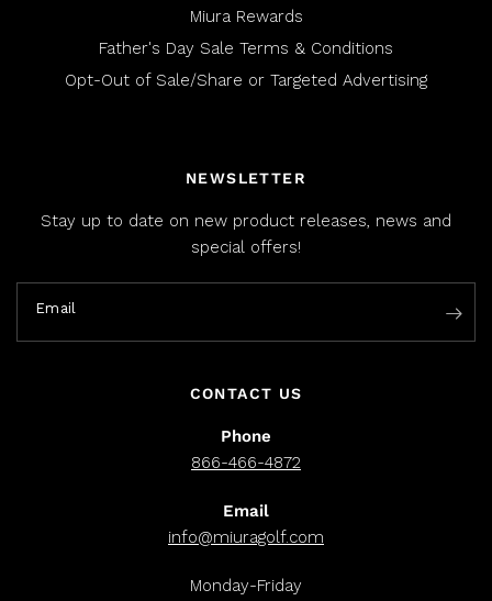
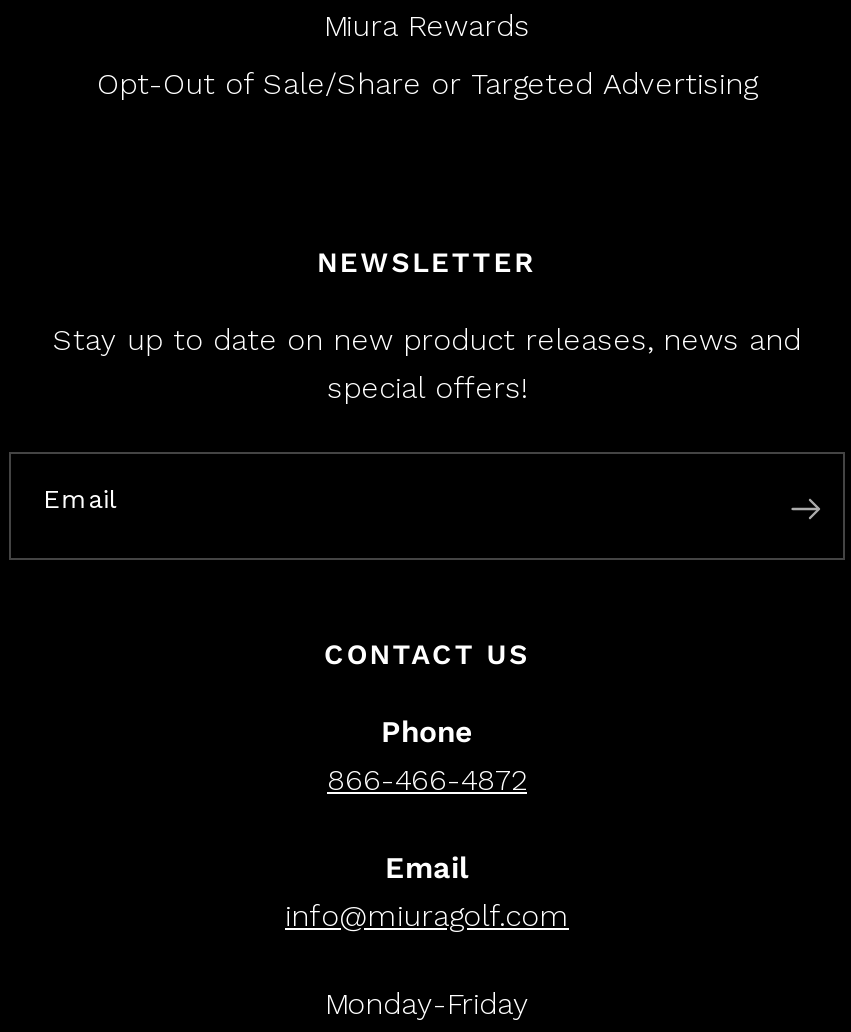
[99,39,393,59] Father's Day Sale Terms & Conditions -> none

